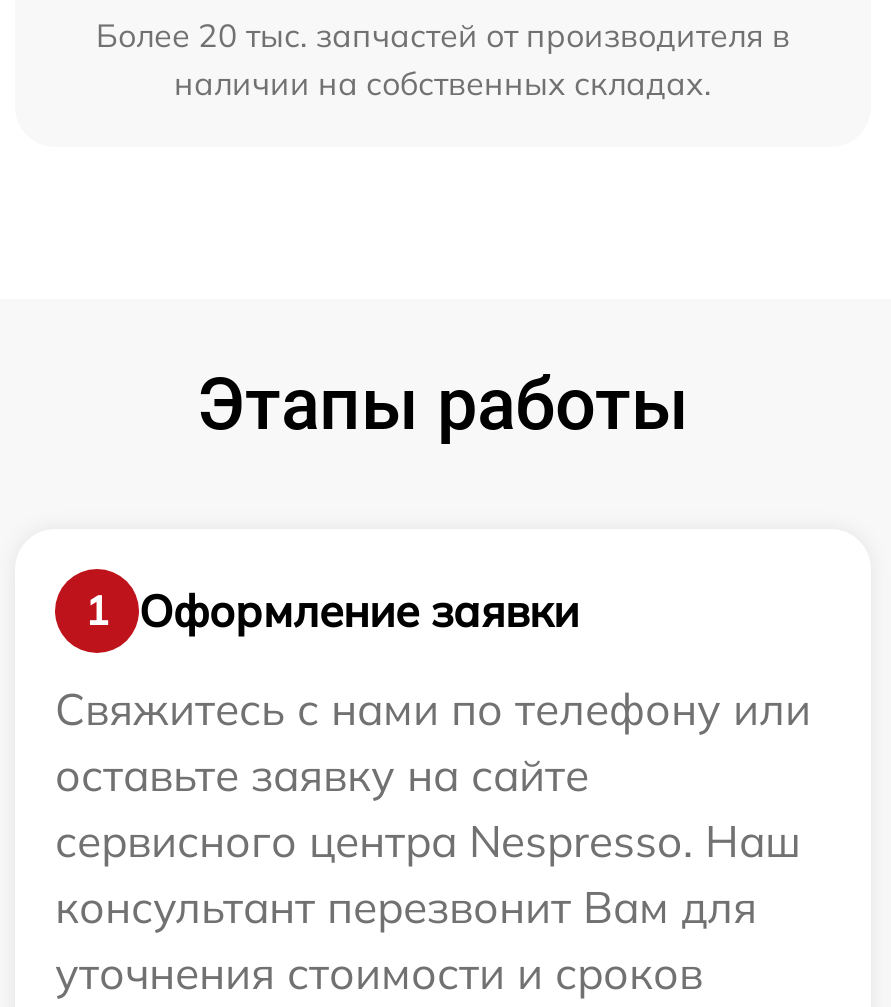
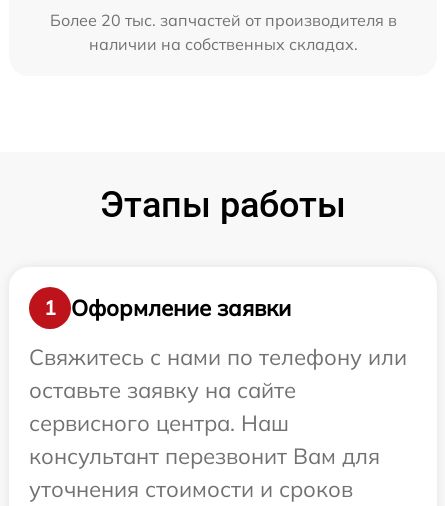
[55,813,801,869] сервисного центра Nespresso. Наш -> [29,409,289,437] сервисного центра. Наш

